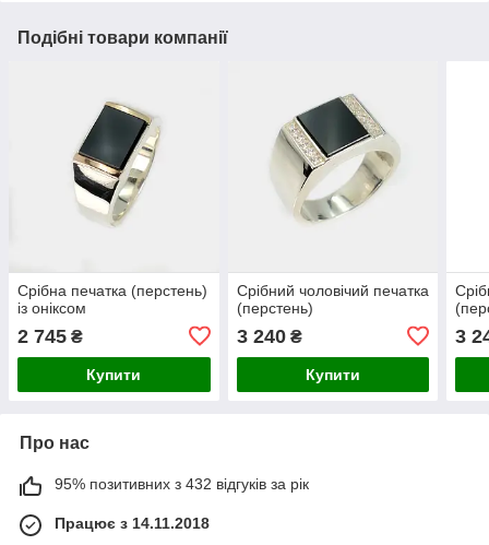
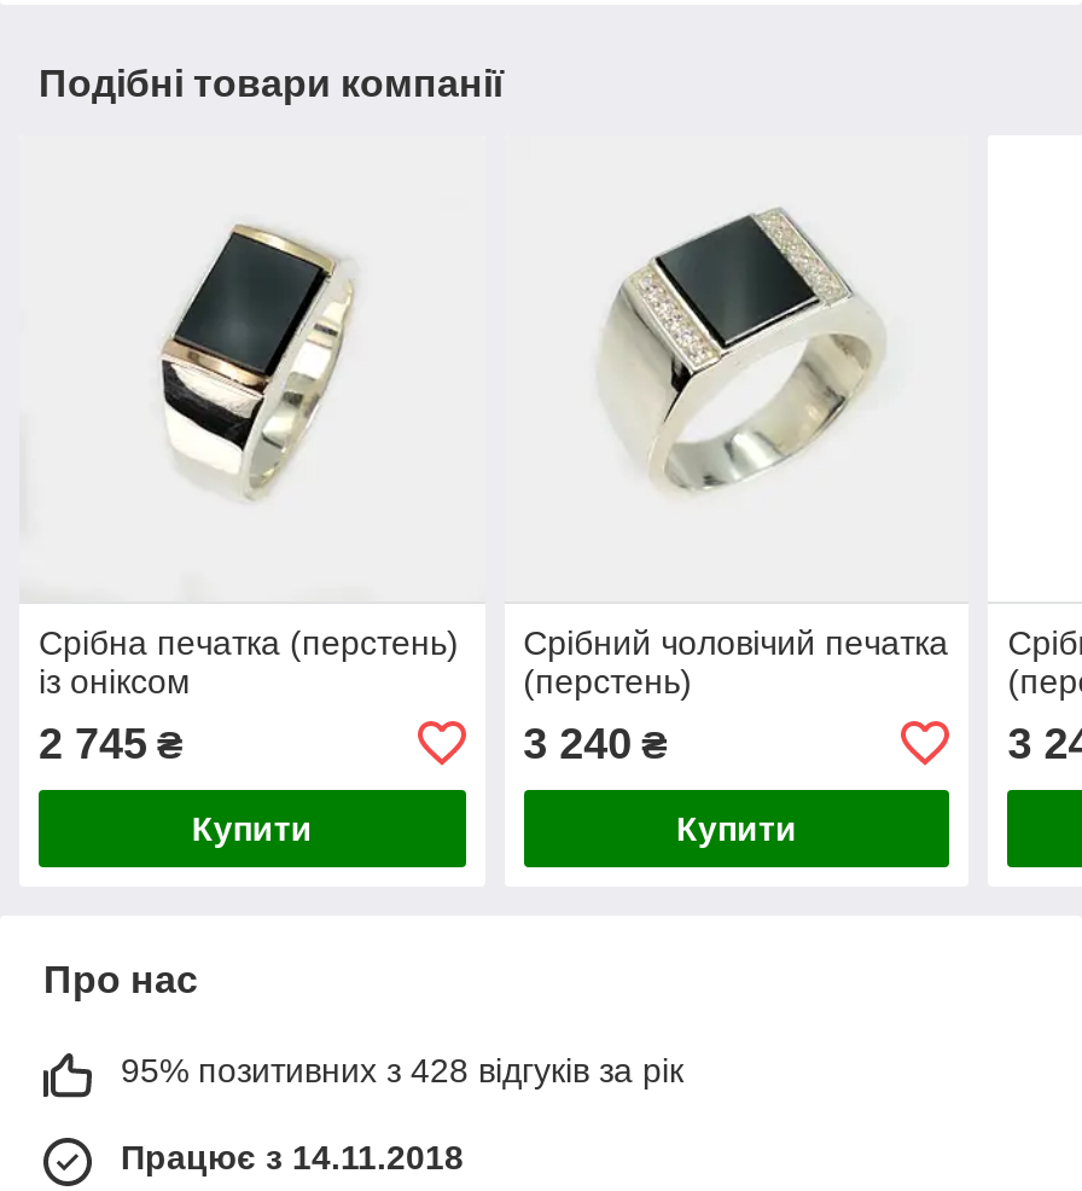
[55,475,309,492] 95% позитивних з 432 відгуків за рік -> [121,1050,683,1089] 95% позитивних з 428 відгуків за рік

